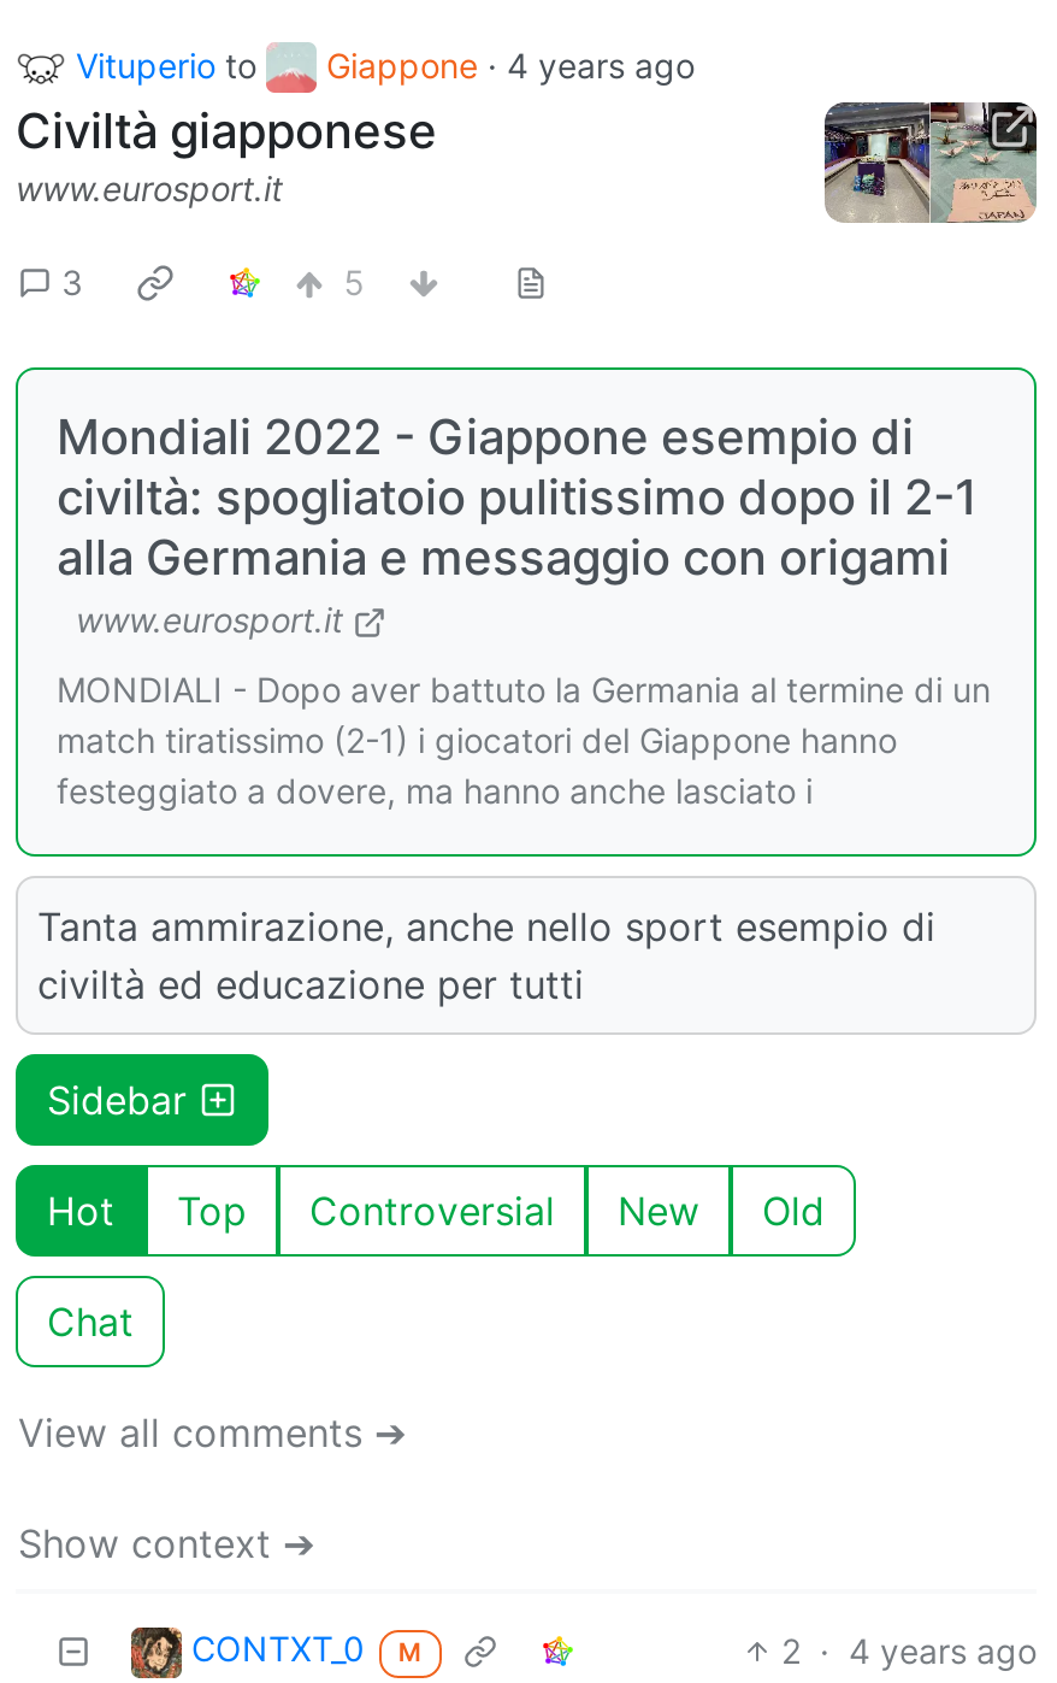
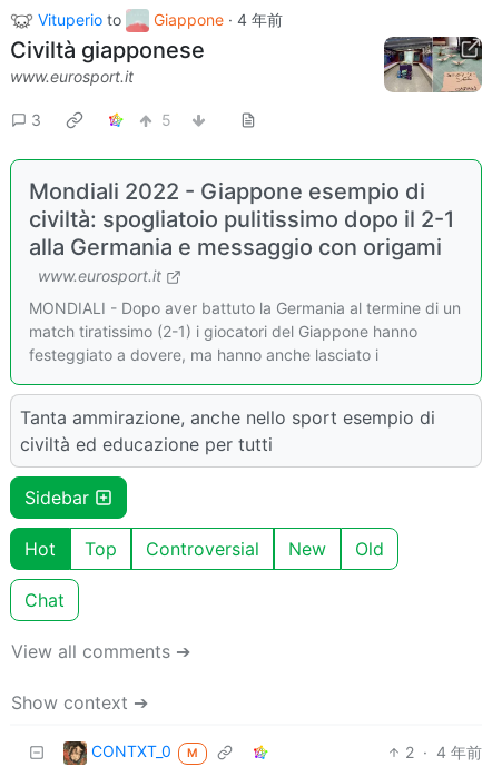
[326,43,695,84] Giappone · 4 years ago -> [154,9,283,28] Giappone · 4 年前
[781,1629,1037,1670] 2 · 4 years ago -> [405,742,482,761] 2 · 4 年前

